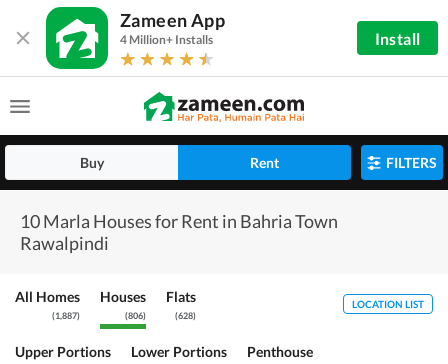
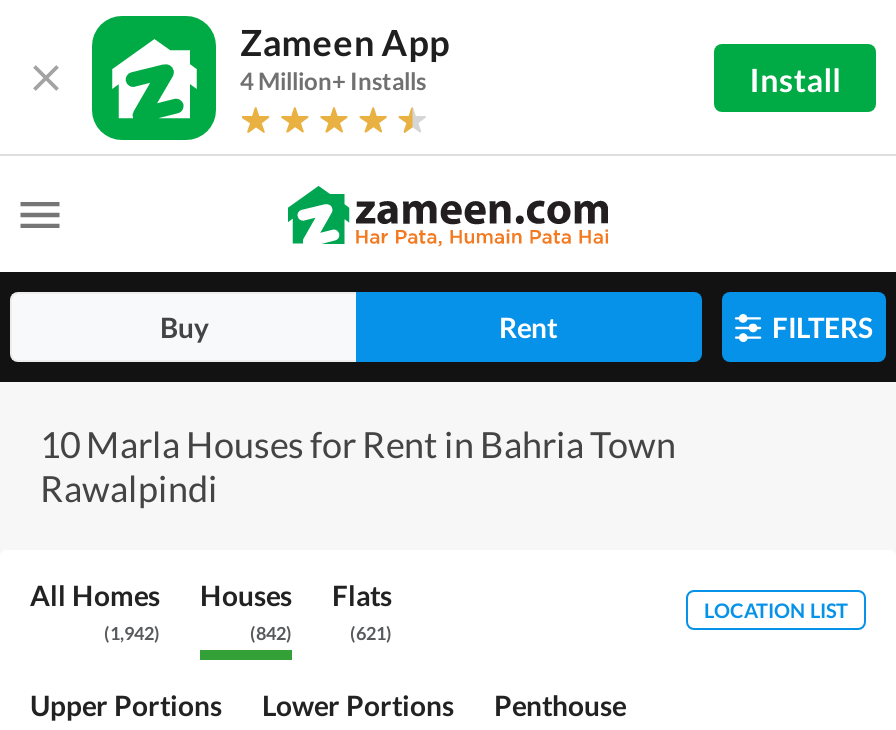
[52,310,80,321] (1,887) -> [104,622,160,644] (1,942)
[125,310,146,321] (806) -> [250,622,292,644] (842)
[175,310,196,321] (628) -> [350,622,392,644] (621)

